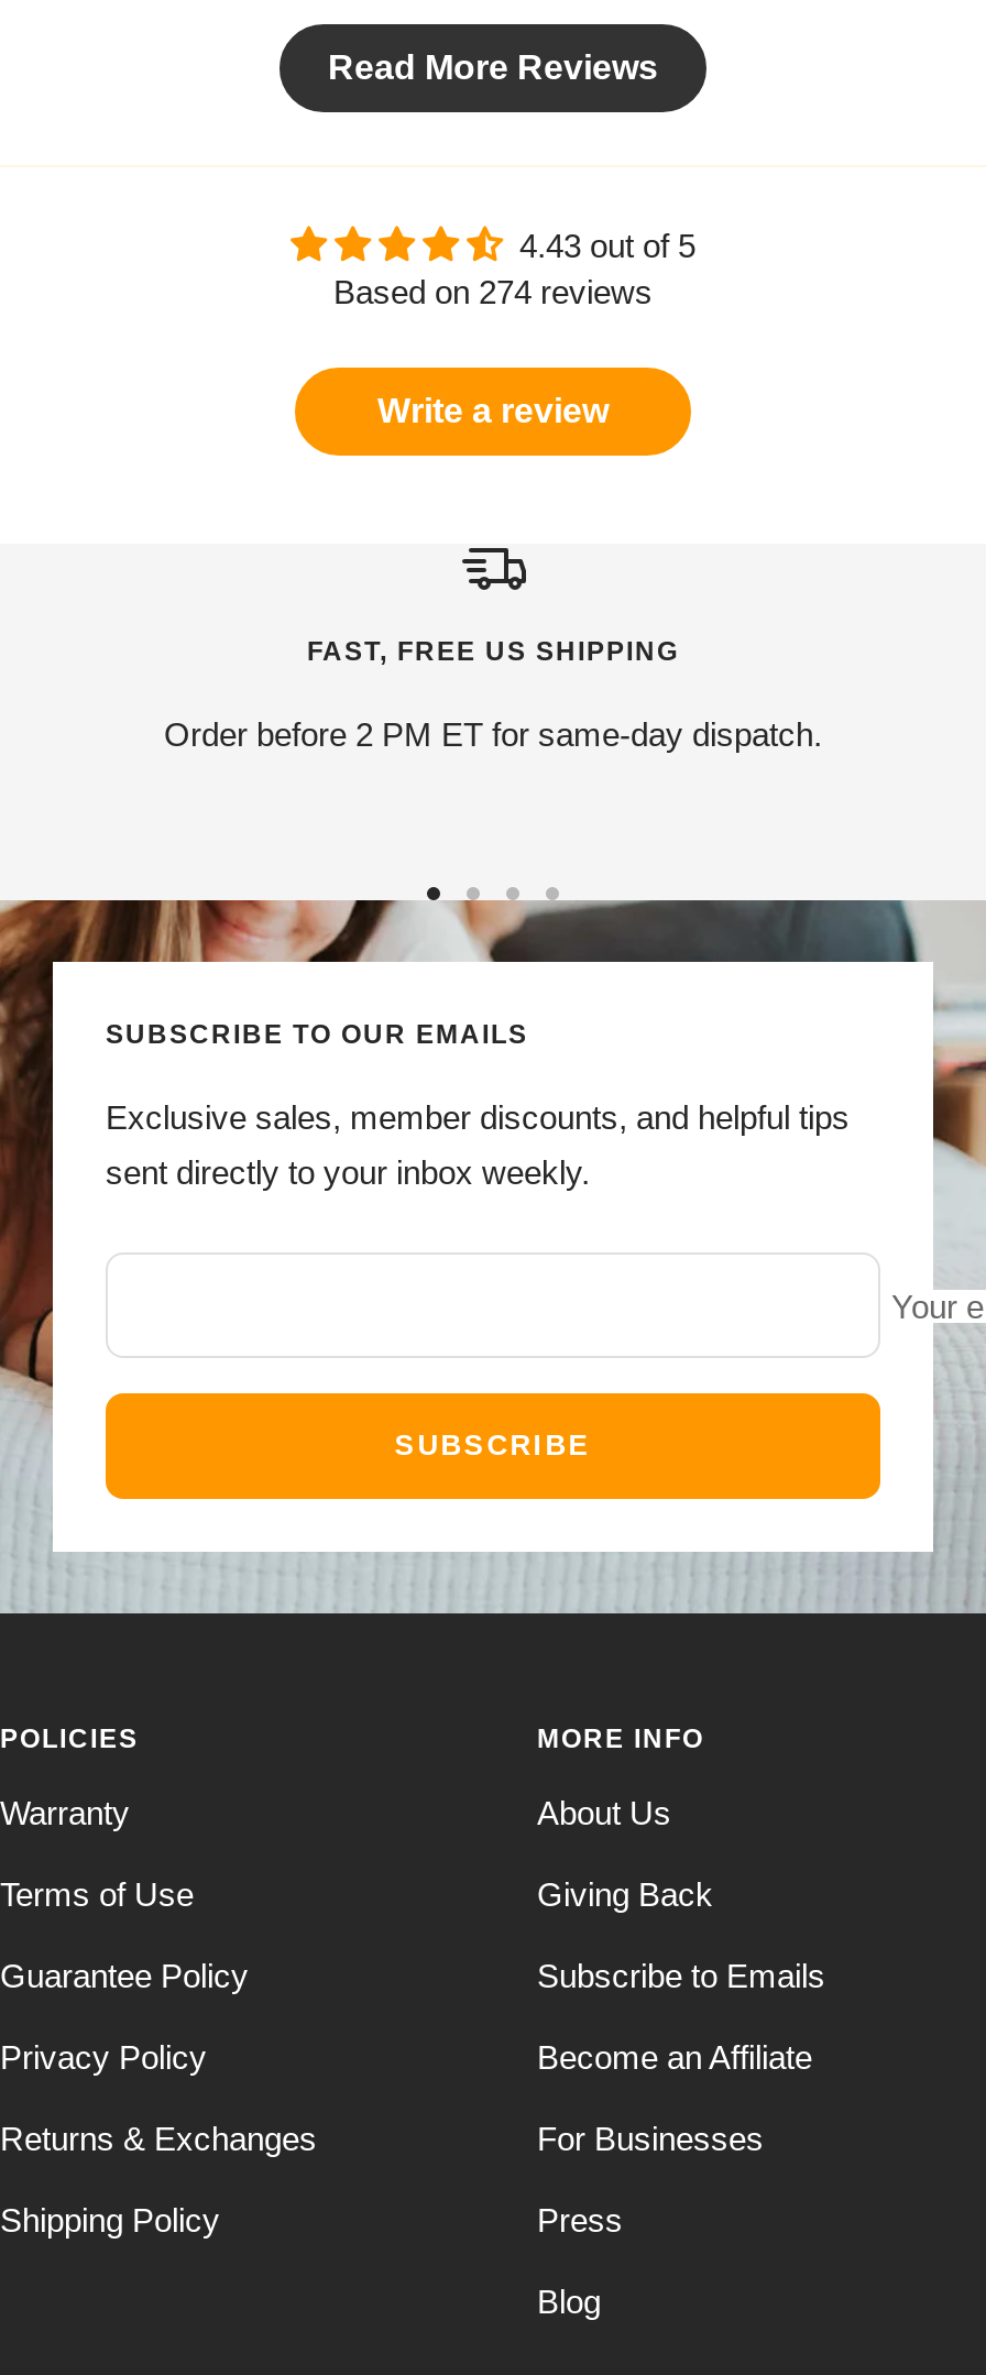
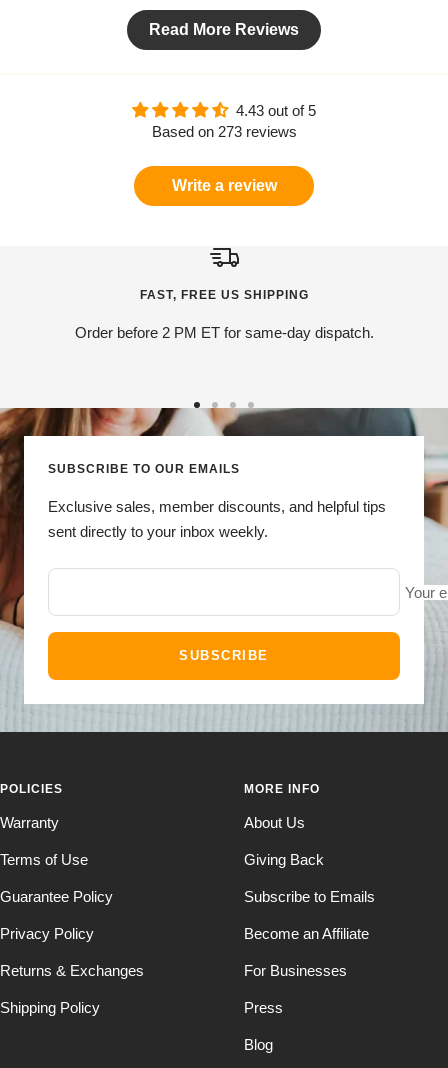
[333,274,653,311] Based on 274 reviews -> [151,123,296,140] Based on 273 reviews

